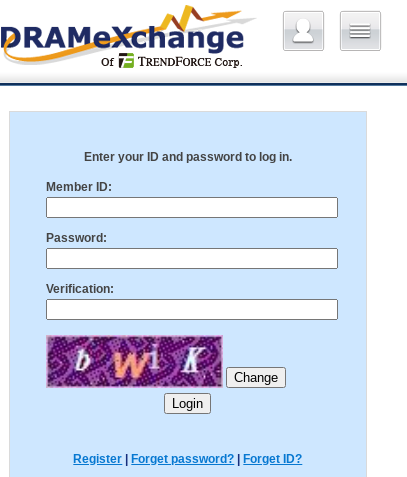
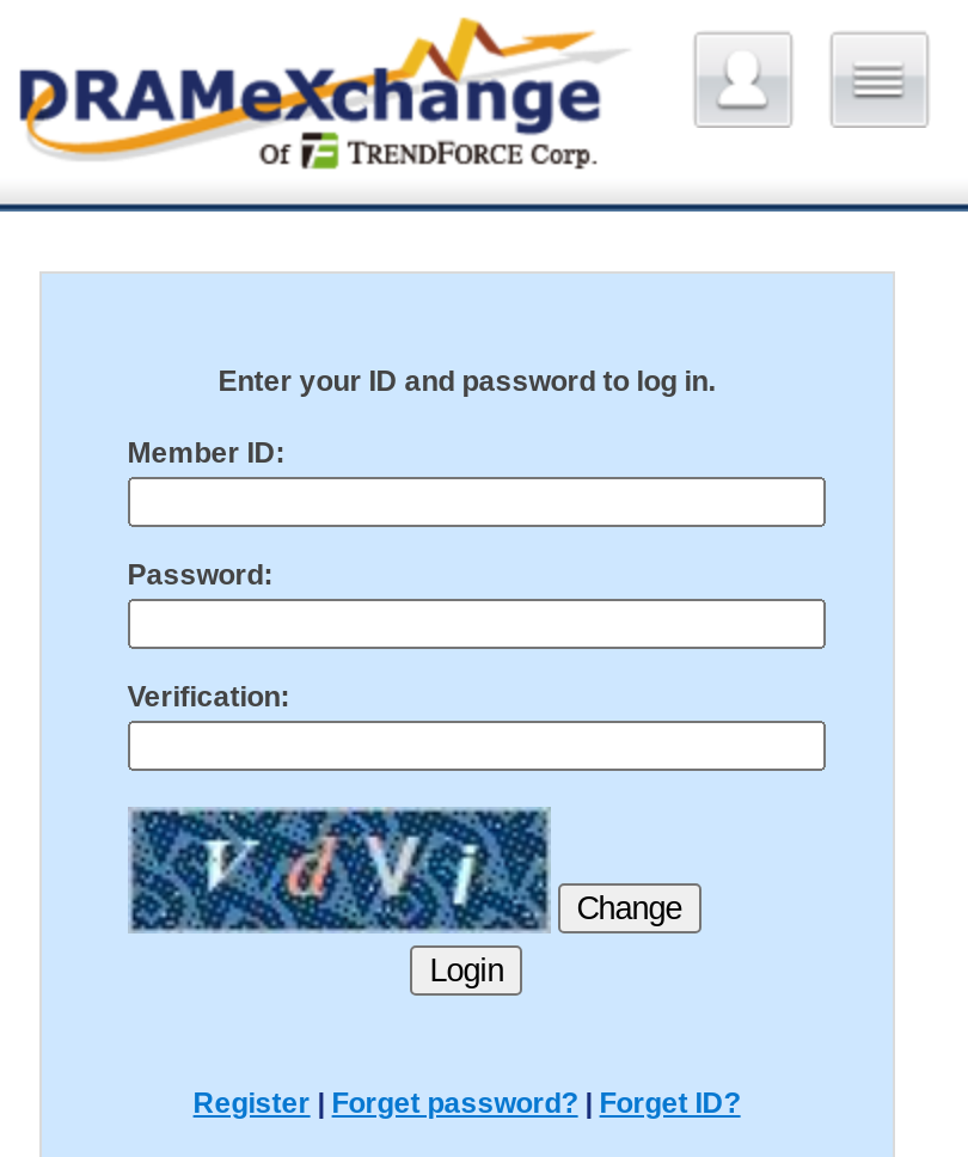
[46,335,223,388] [image] -> [128,807,551,933] [image]

